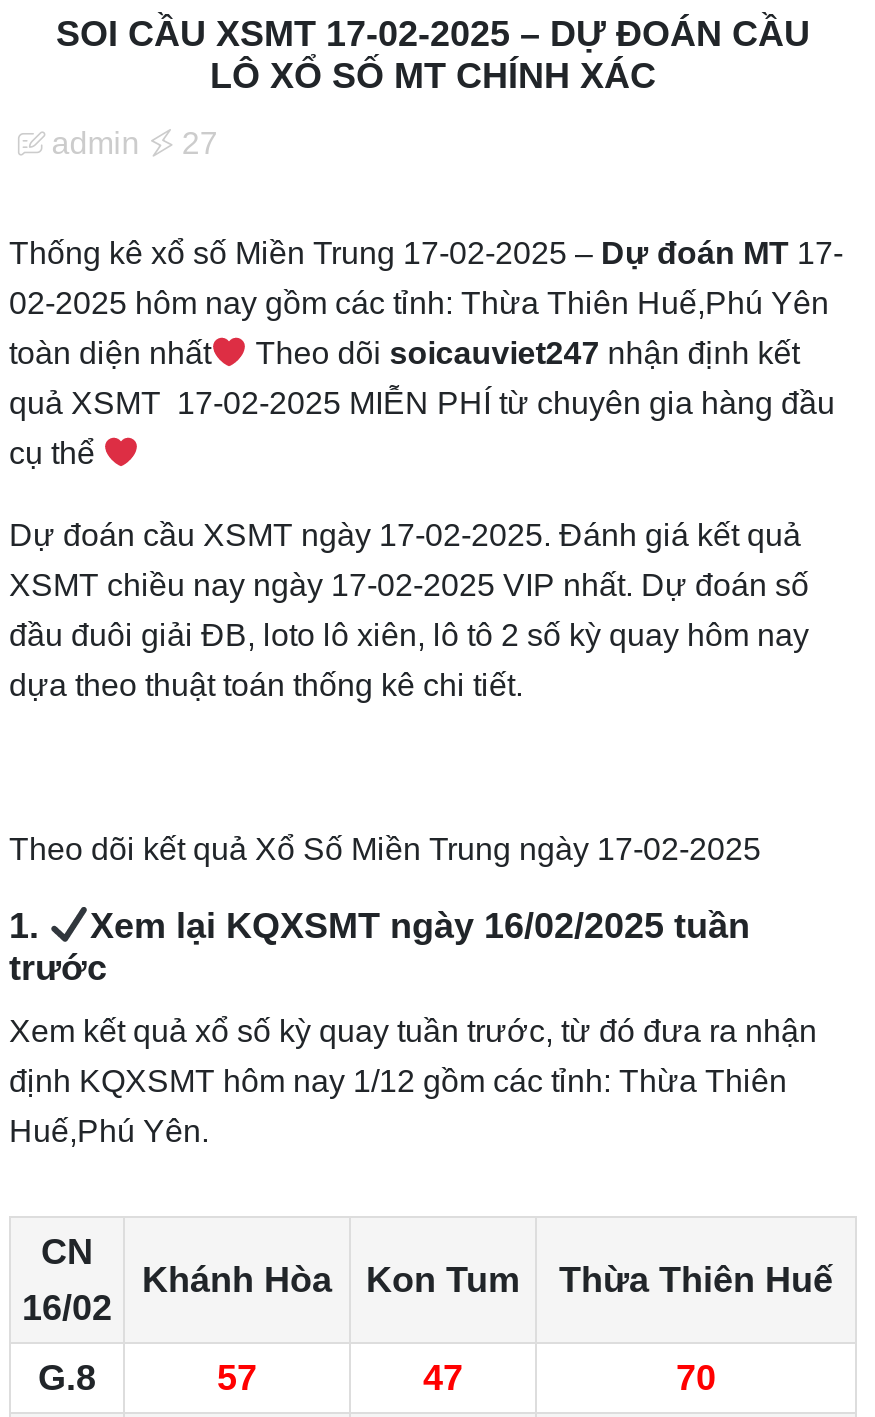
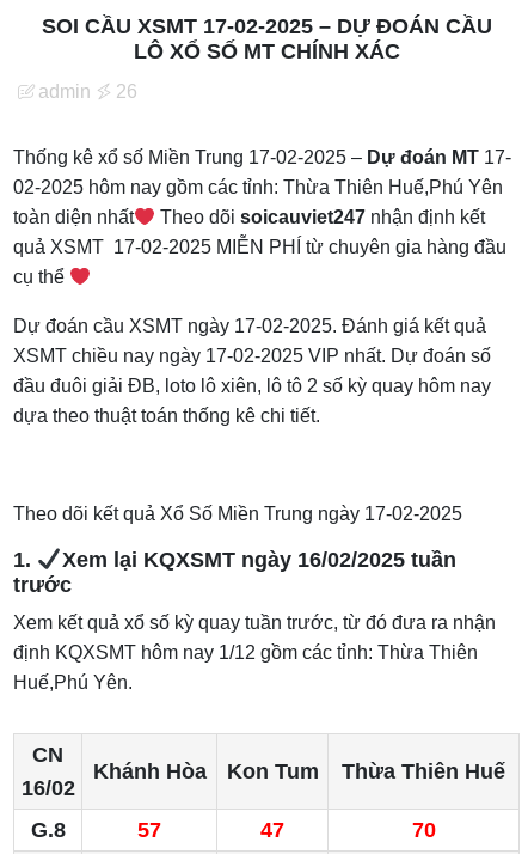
[43,126,218,160] admin 27 -> [34,81,138,102] admin 26

